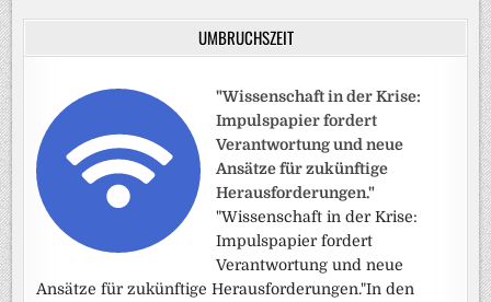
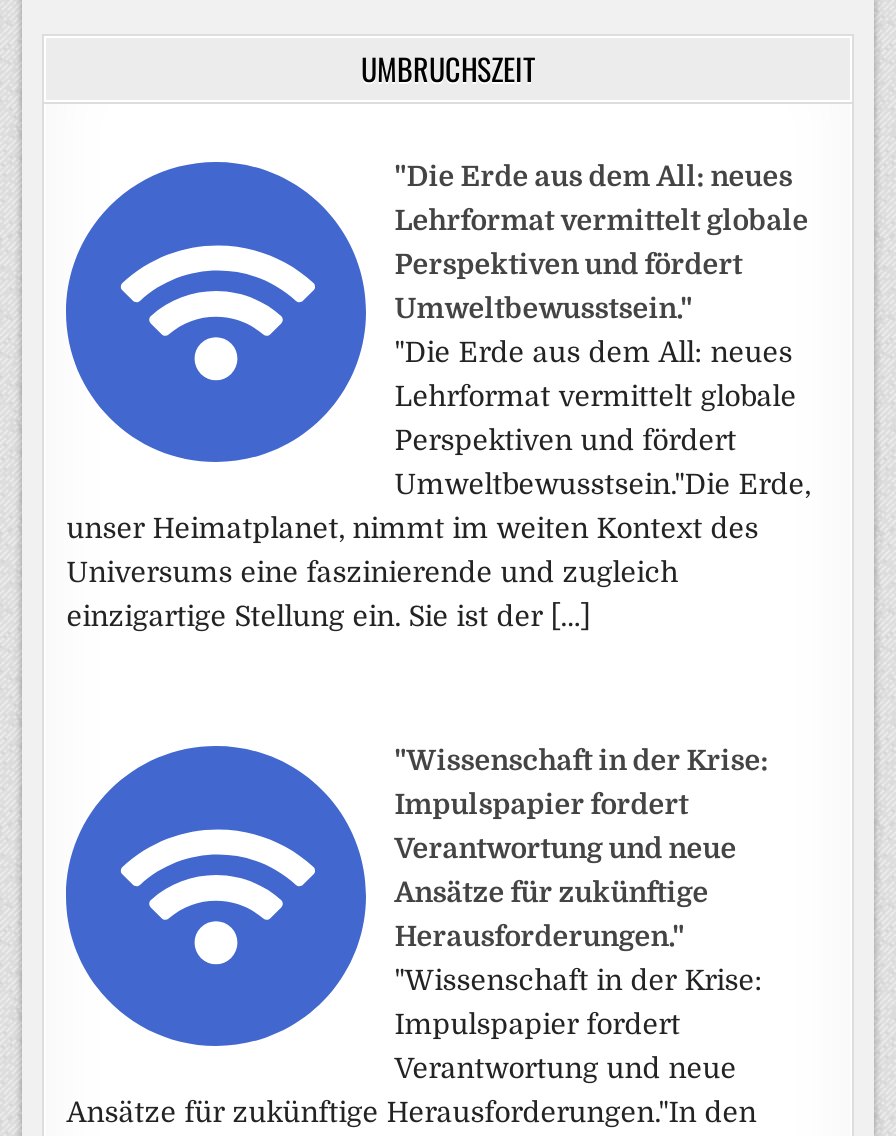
none -> [66,160,810,632] "Die Erde aus dem All: neues | Lehrformat vermittelt globale | Perspektiven und fördert | Umweltbewusstsein." | "Die Erde aus dem All: neues | Lehrformat vermittelt globale | Perspektiven und fördert | Umweltbewusstsein."Die Erde, | unser Heimatplanet, nimmt im weiten Kontext des | Universums eine faszinierende und zugleich | einzigartige Stellung ein. Sie ist der […]

